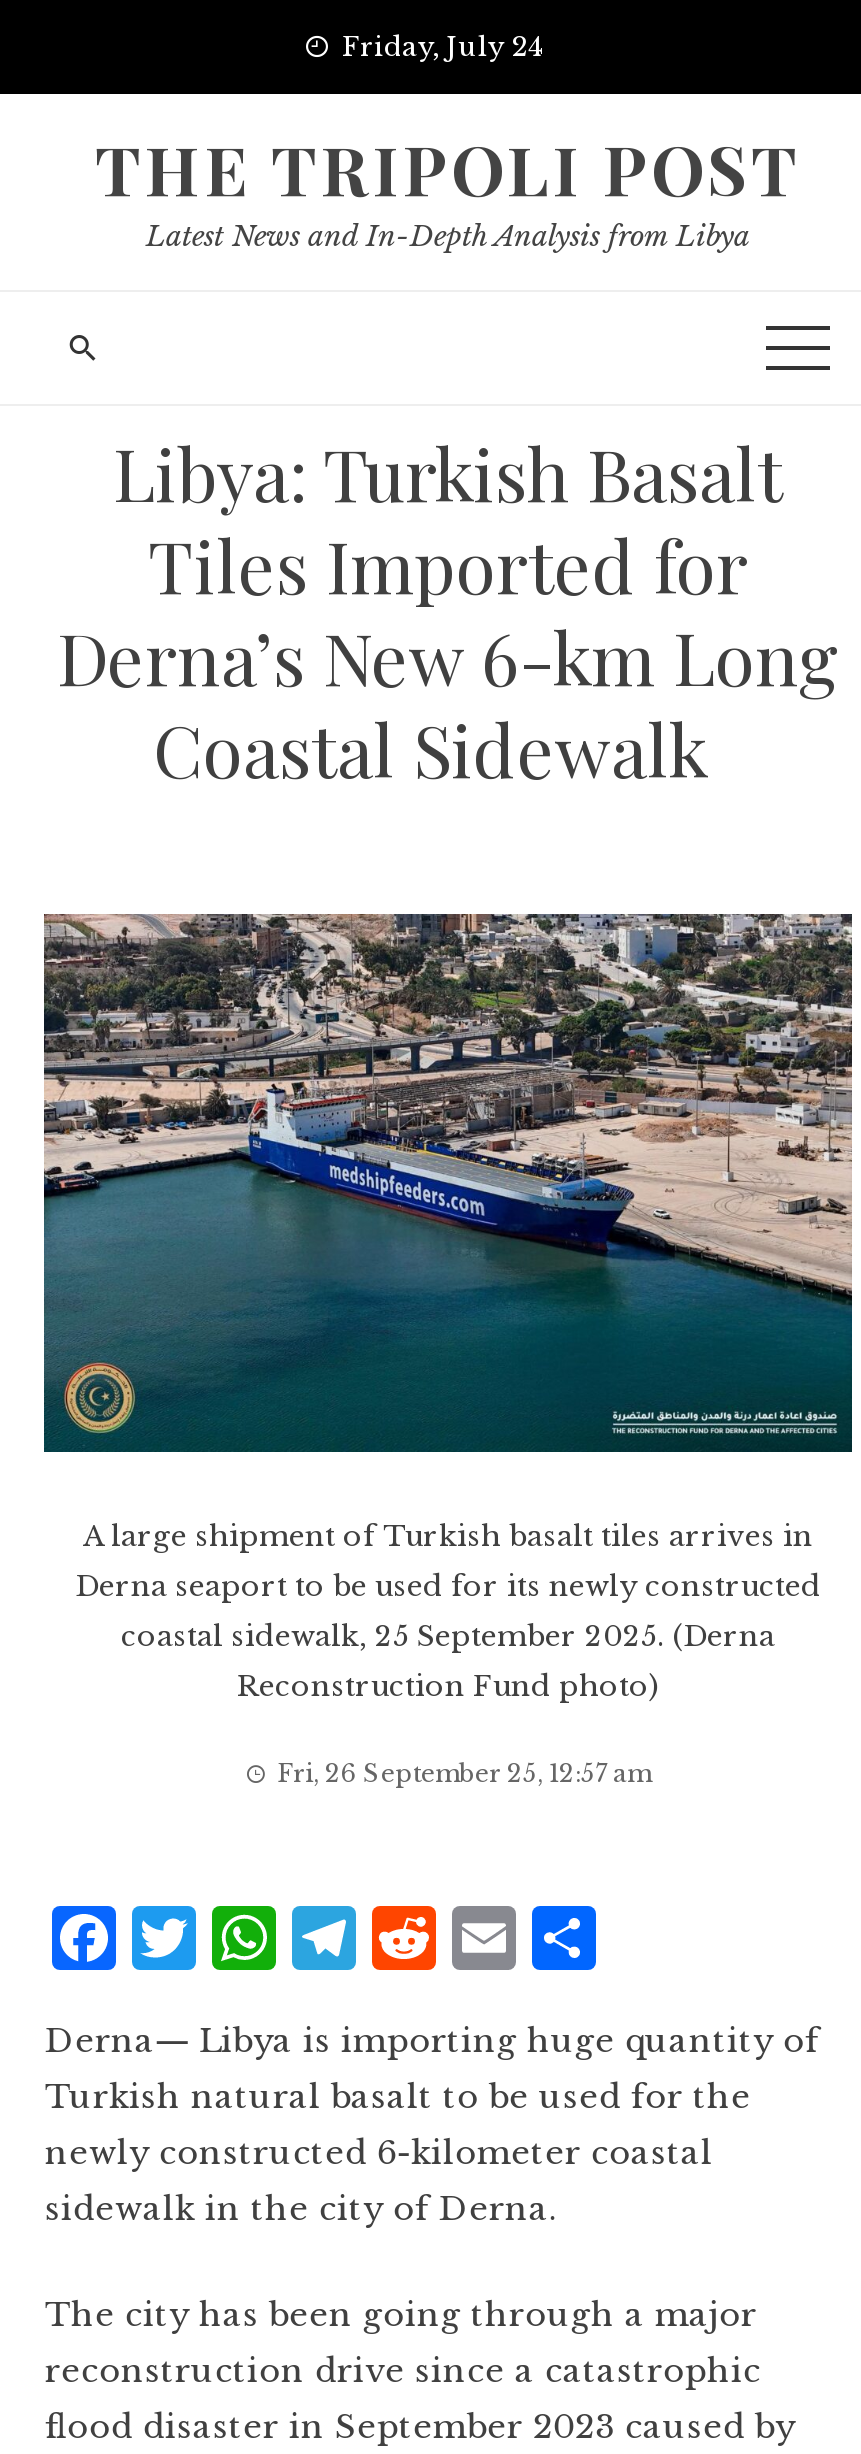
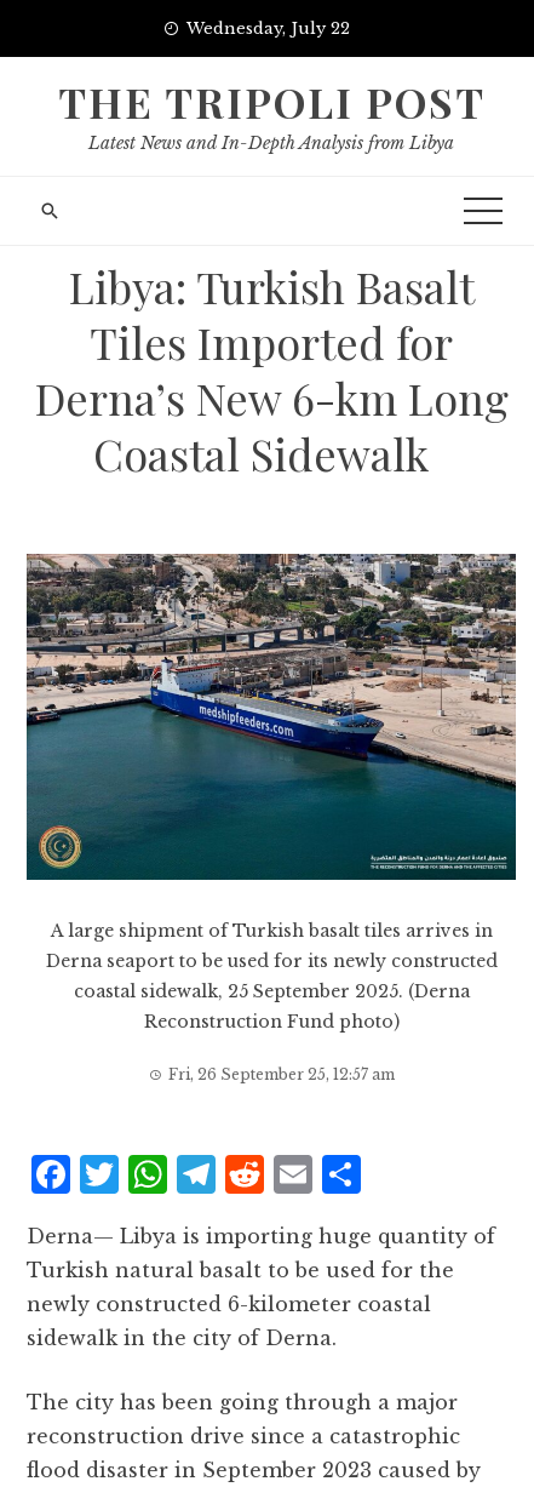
[342,30,542,64] Friday, July 24 -> [186,18,349,39] Wednesday, July 22

